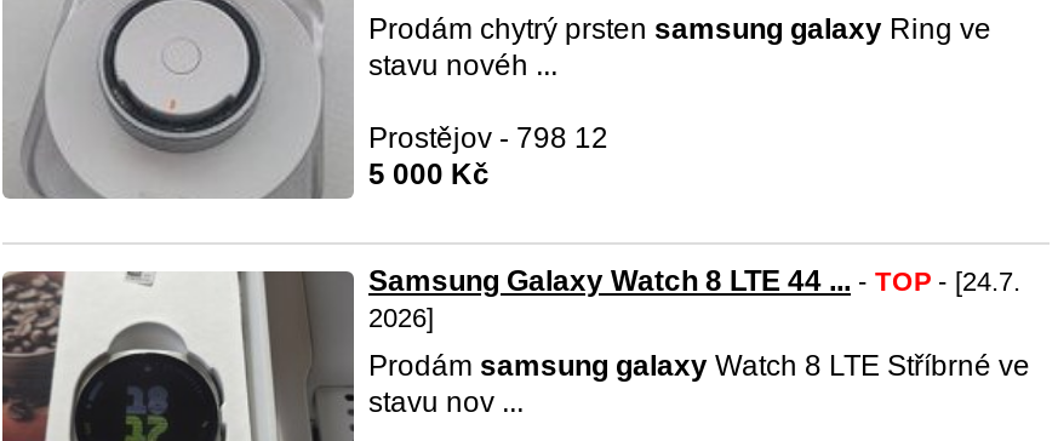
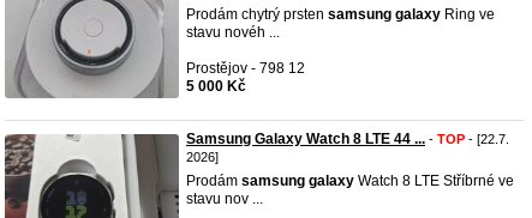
[368,264,1020,298] Samsung Galaxy Watch 8 LTE 44 ... - TOP - [24.7. -> [186,131,509,147] Samsung Galaxy Watch 8 LTE 44 ... - TOP - [22.7.

